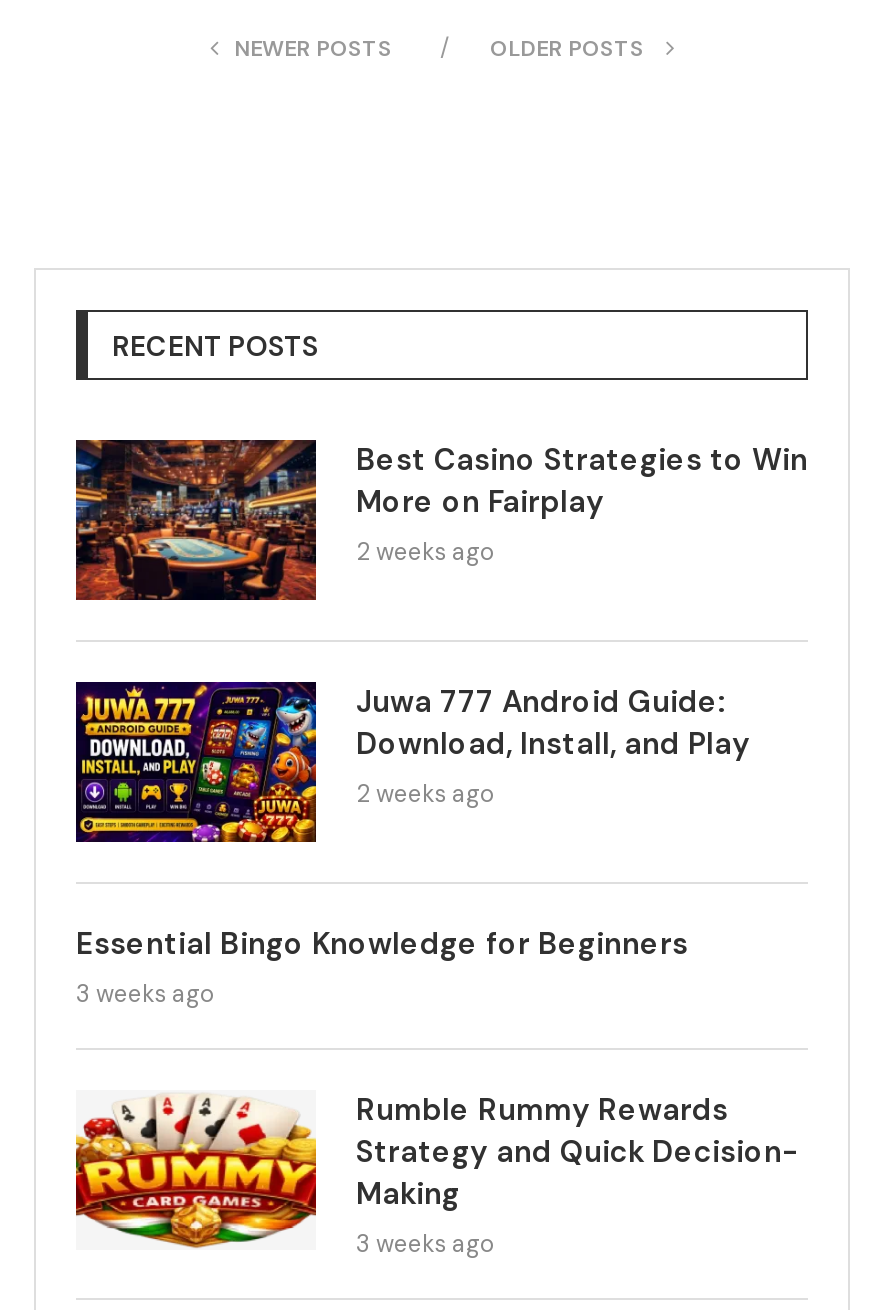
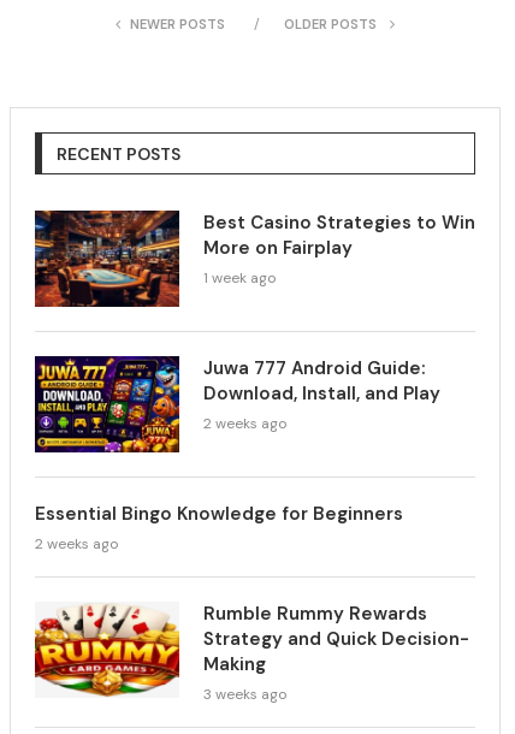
[356,536,494,568] 2 weeks ago -> [203,268,276,288] 1 week ago
[76,978,214,1010] 3 weeks ago -> [35,534,118,554] 2 weeks ago

